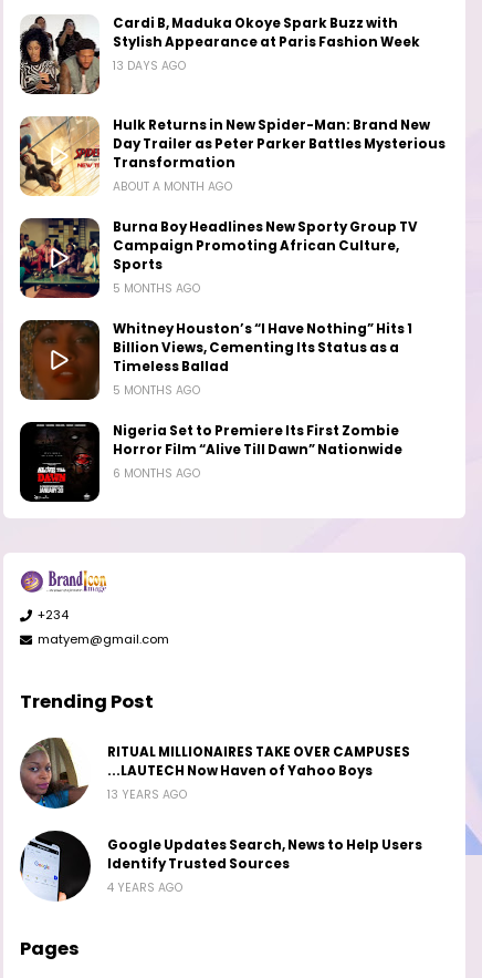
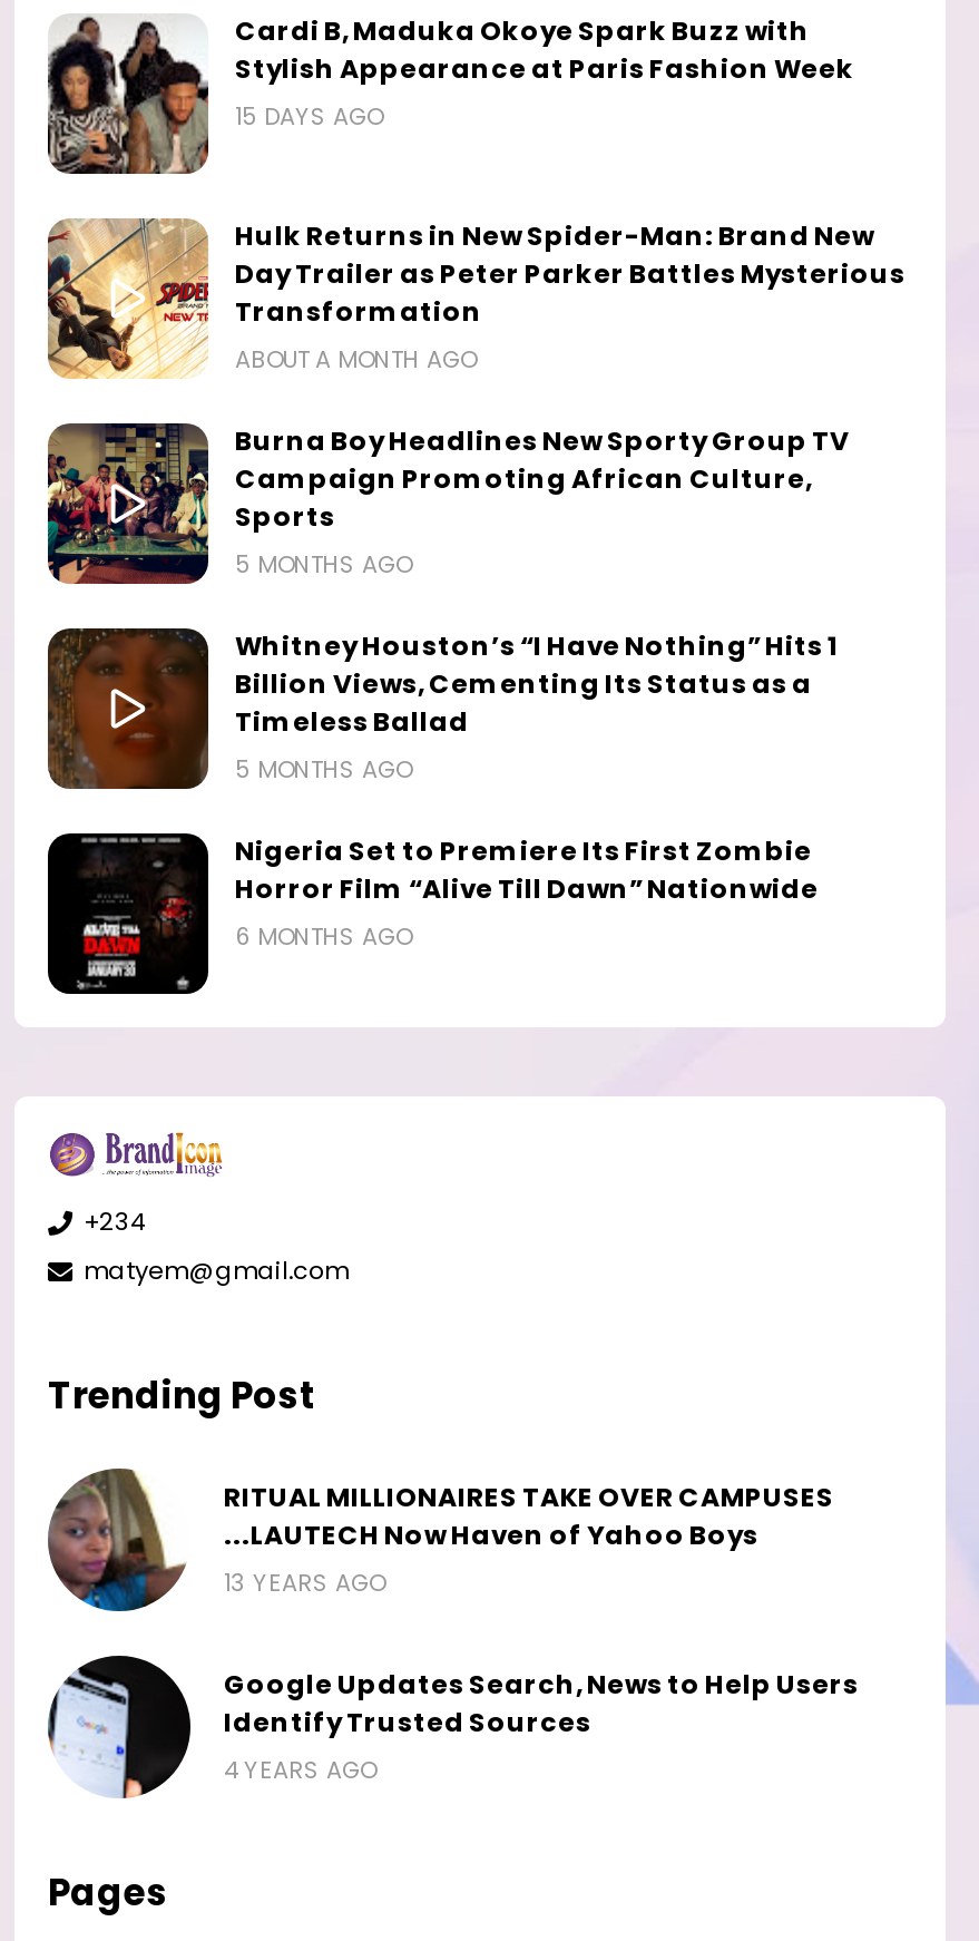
[113,57,186,74] 13 DAYS AGO -> [235,100,382,133] 15 DAYS AGO

